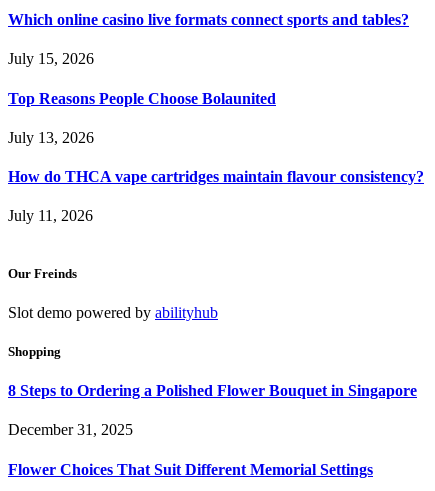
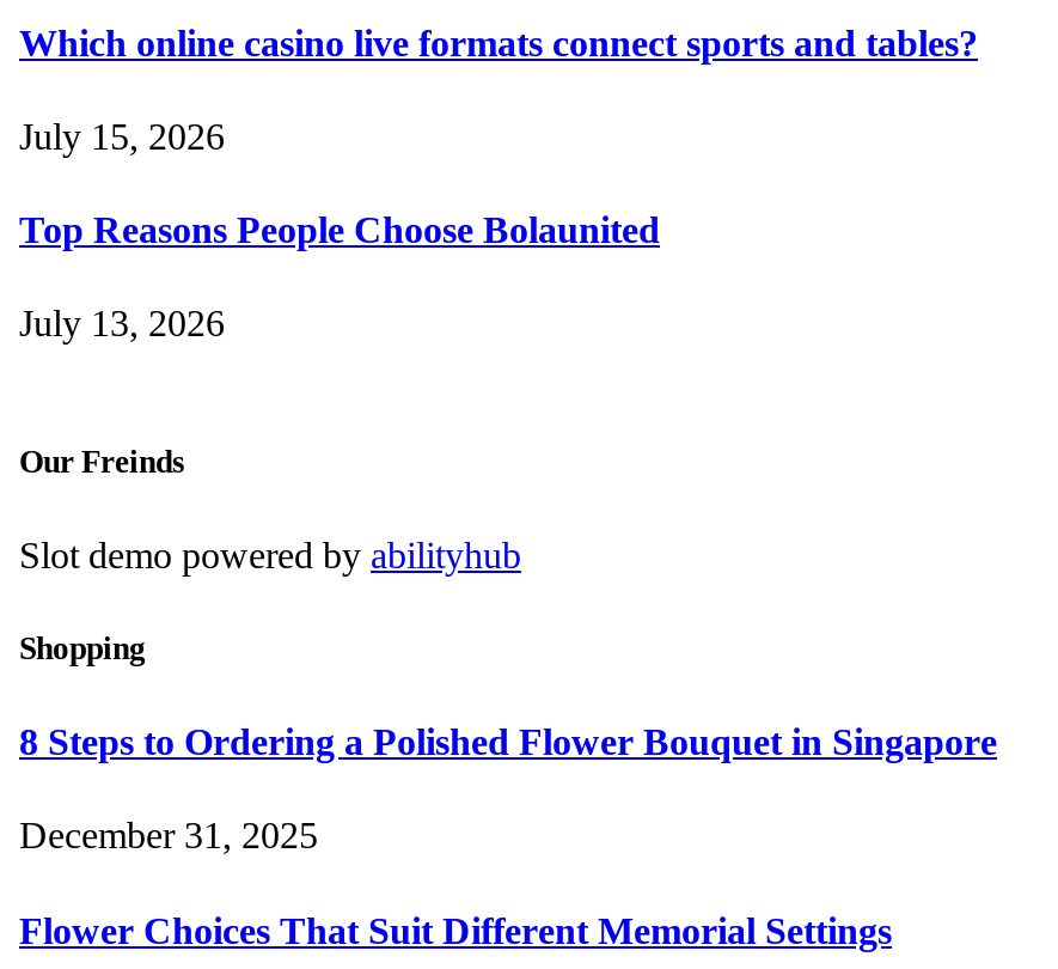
[8,168,424,224] How do THCA vape cartridges maintain flavour consistency? | July 11, 2026 -> none

